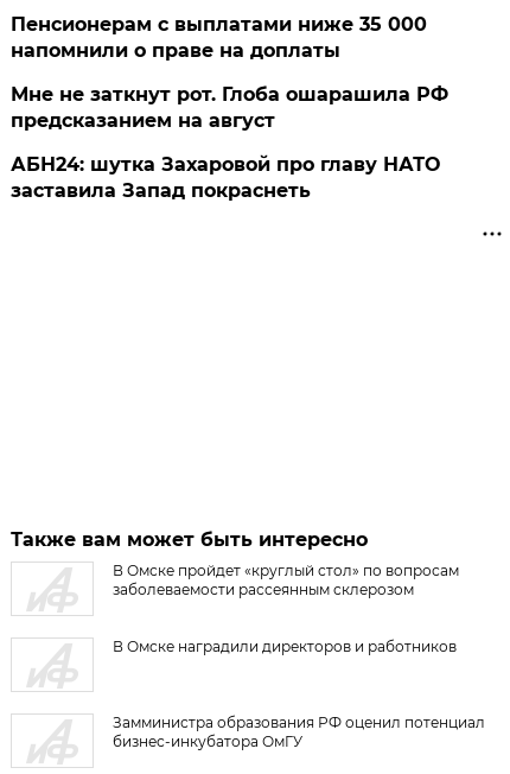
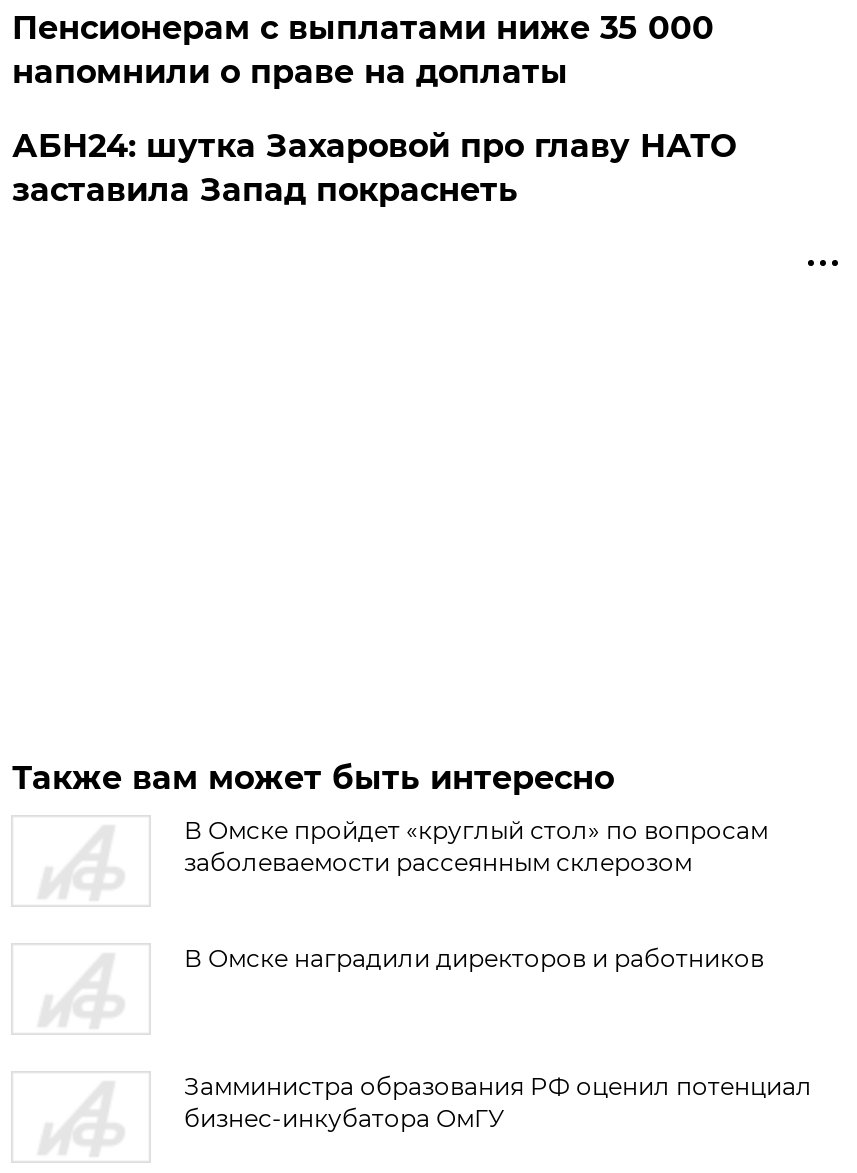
[11,83,449,132] Мне не заткнут рот. Глоба ошарашила РФ | предсказанием на август -> none

